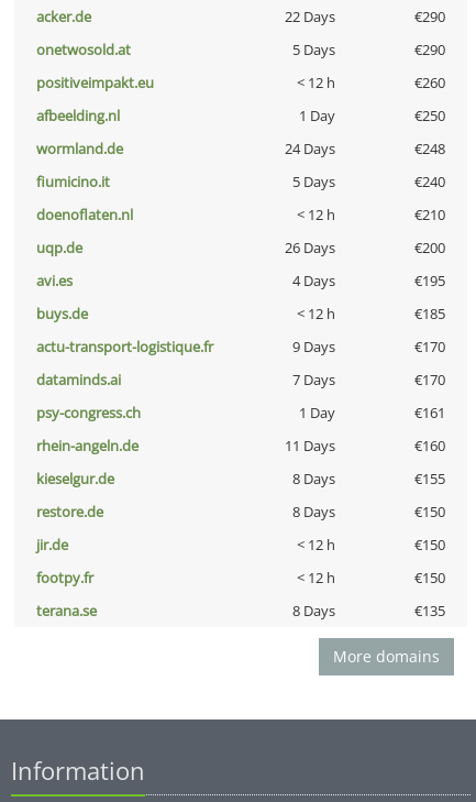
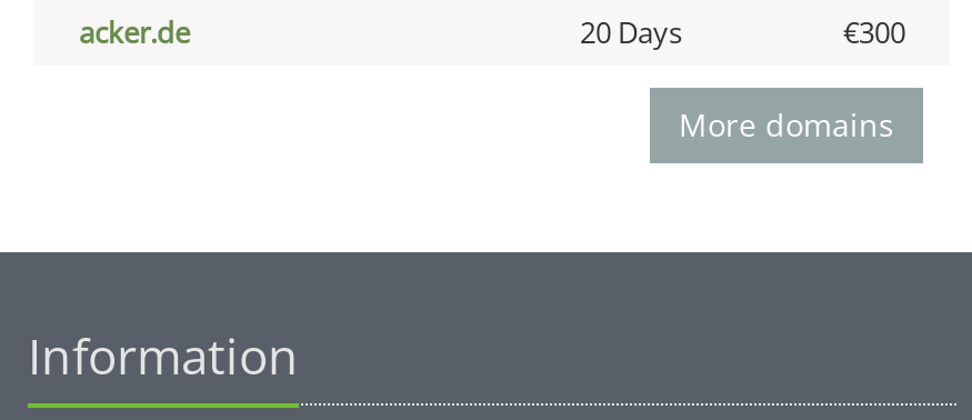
[36,7,445,620] 22 Days | €290 | onetwosold.at | 5 Days | €290 | positiveimpakt.eu | < 12 h | €260 | afbeelding.nl | 1 Day | €250 | wormland.de | 24 Days | €248 | fiumicino.it | 5 Days | €240 | doenoflaten.nl | < 12 h | €210 | uqp.de | 26 Days | €200 | avi.es | 4 Days | €195 | buys.de | < 12 h | €185 | actu-transport-logistique.fr | 9 Days | €170 | dataminds.ai | 7 Days | €170 | psy-congress.ch | 1 Day | €161 | rhein-angeln.de | 11 Days | €160 | kieselgur.de | 8 Days | €155 | restore.de | 8 Days | €150 | jir.de | < 12 h | €150 | footpy.fr | < 12 h | €150 | terana.se | 8 Days | €135 -> [580,12,905,52] 20 Days | €300

